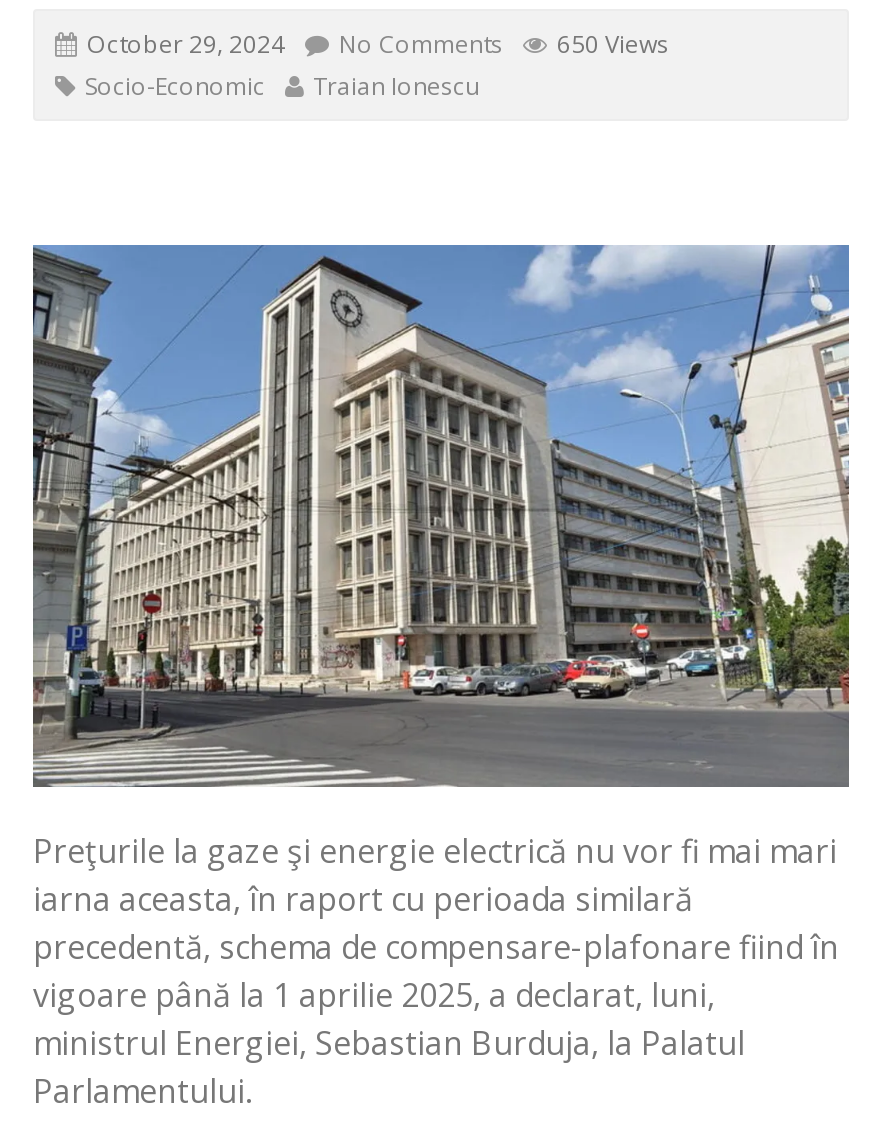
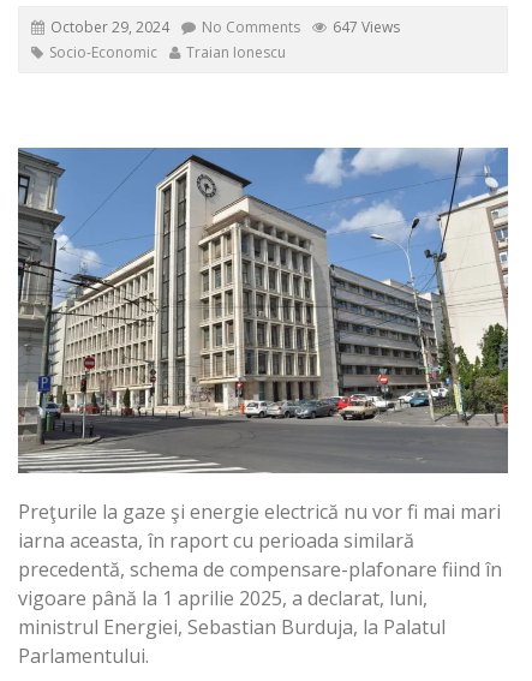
[87,26,669,60] October 29, 2024 No Comments 650 Views -> [50,16,400,37] October 29, 2024 No Comments 647 Views

